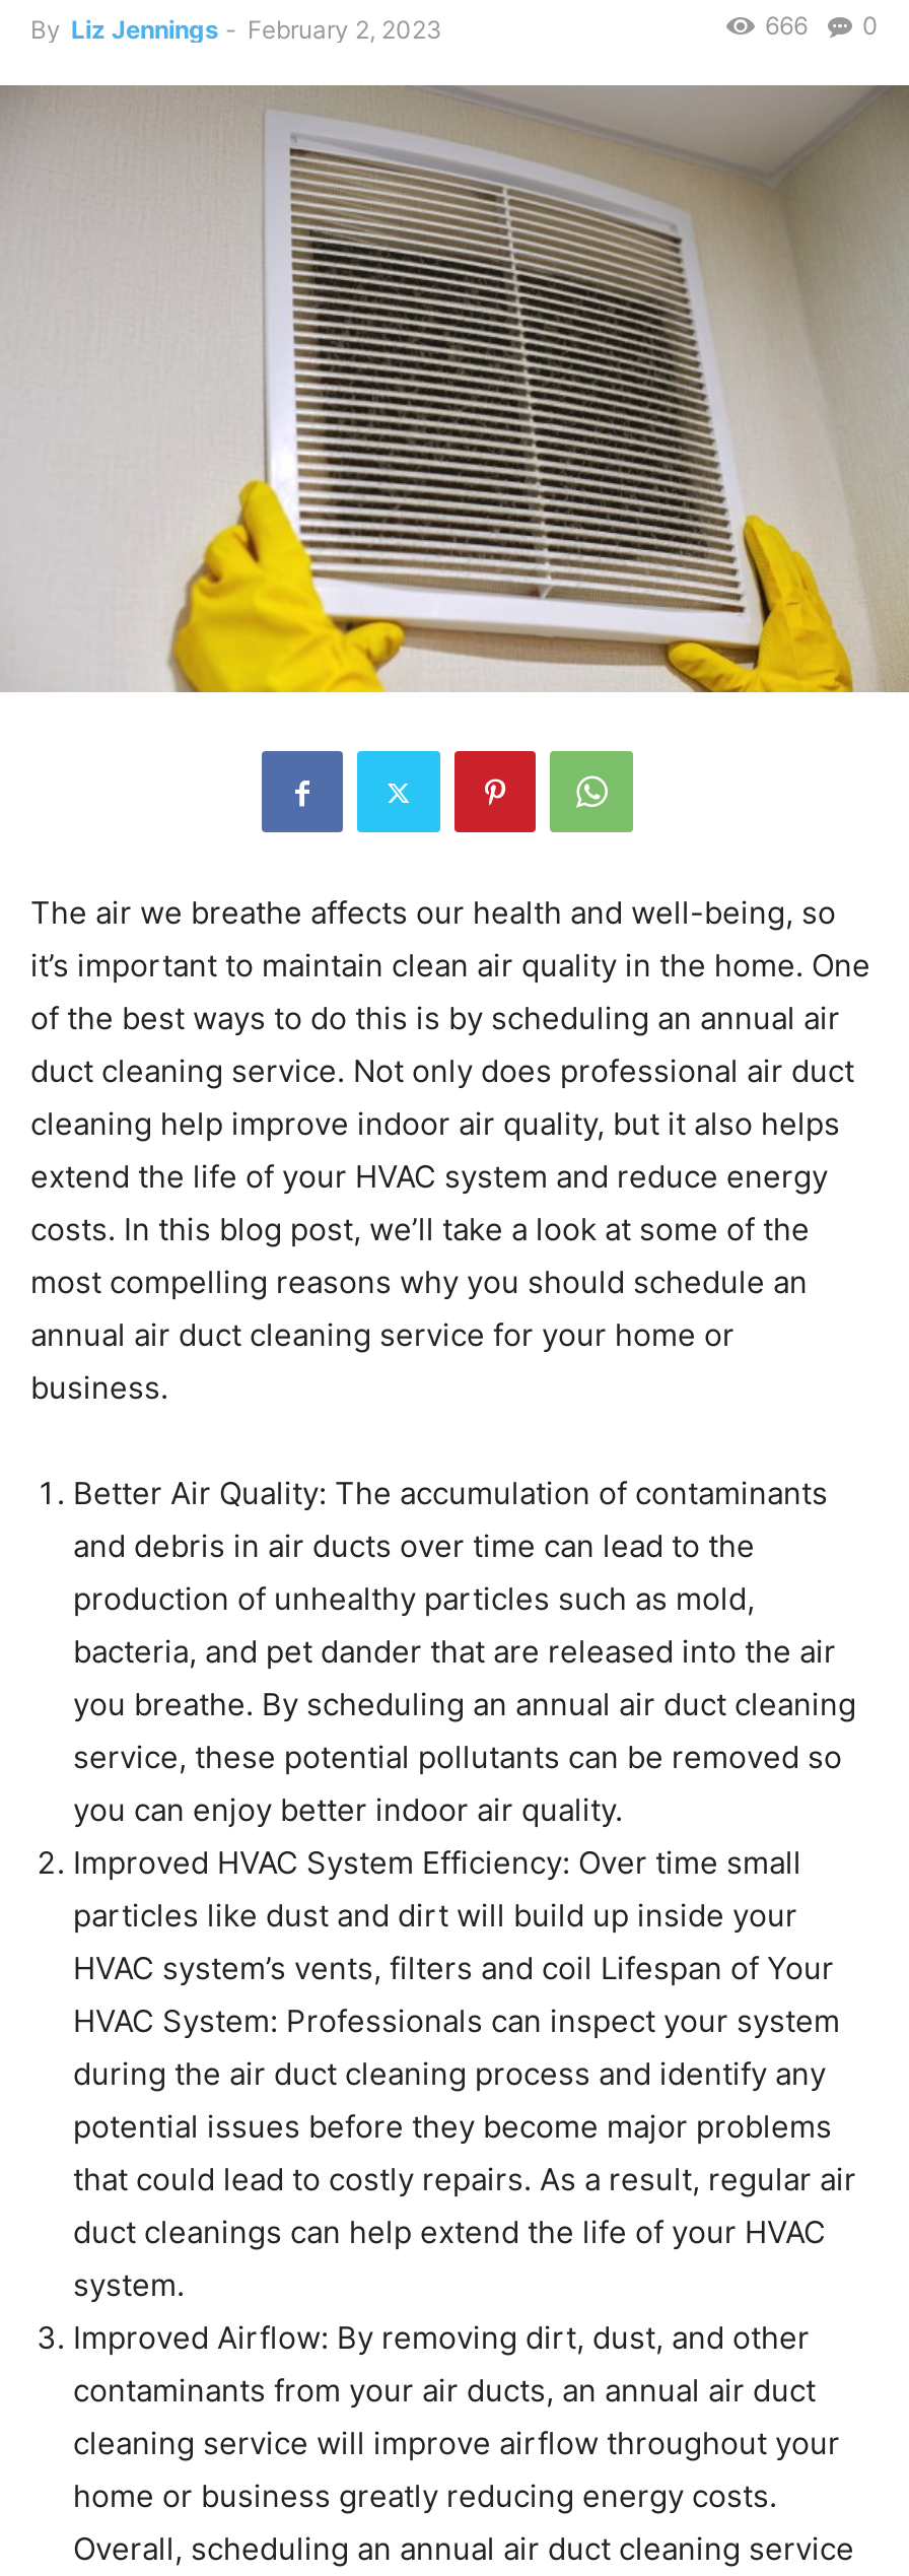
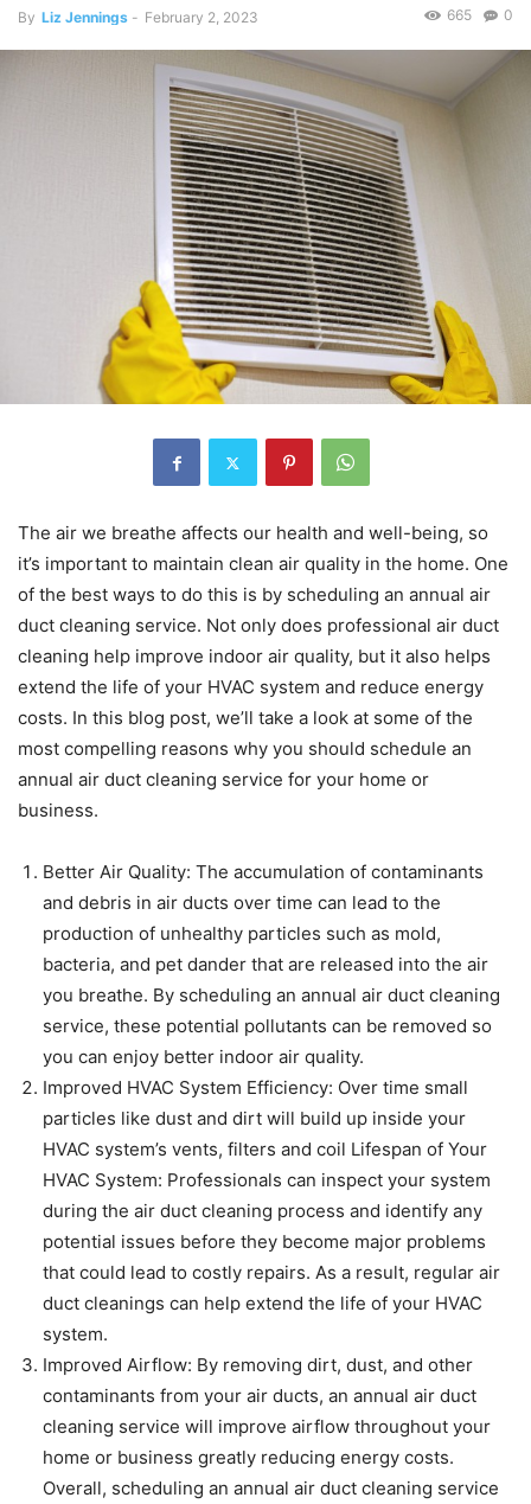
[765,10,879,41] 666 0 -> [447,6,513,24] 665 0

